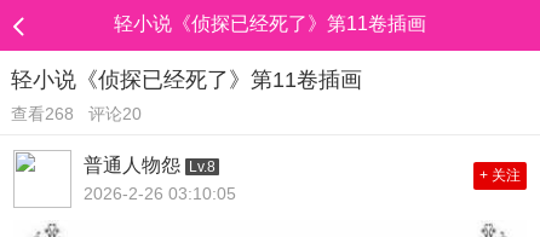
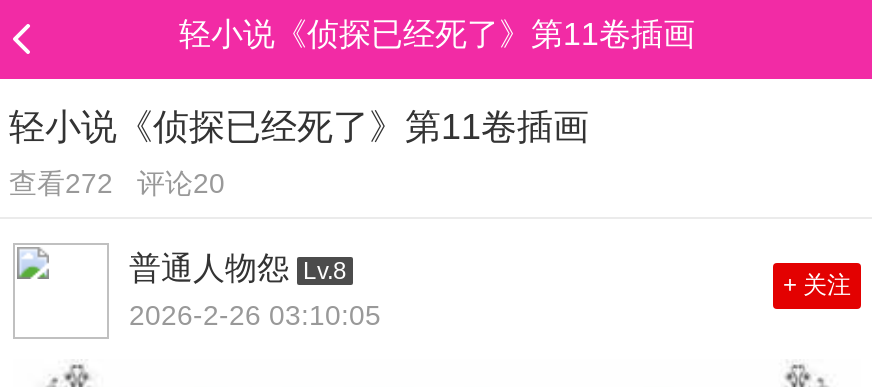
[11,104,142,123] 查看268 评论20 -> [9,167,225,199] 查看272 评论20

